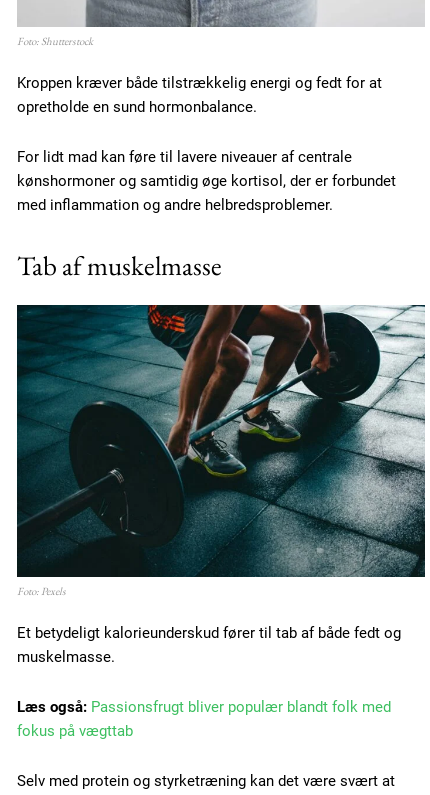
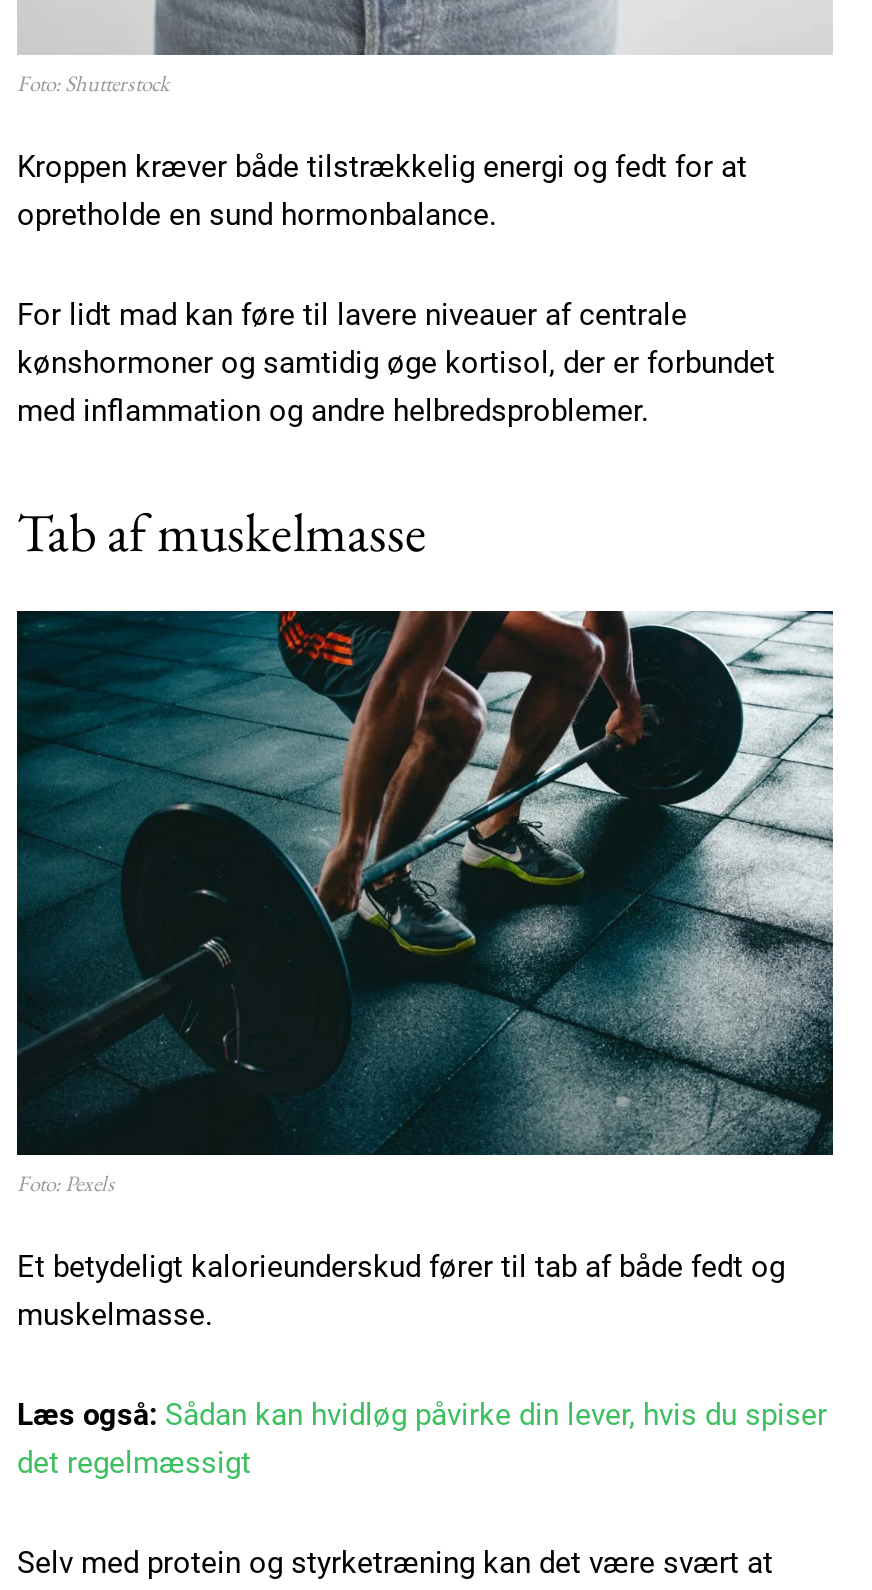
[17,698,391,740] Læs også: Passionsfrugt bliver populær blandt folk med | fokus på vægttab -> [17,1397,827,1481] Læs også: Sådan kan hvidløg påvirke din lever, hvis du spiser | det regelmæssigt

